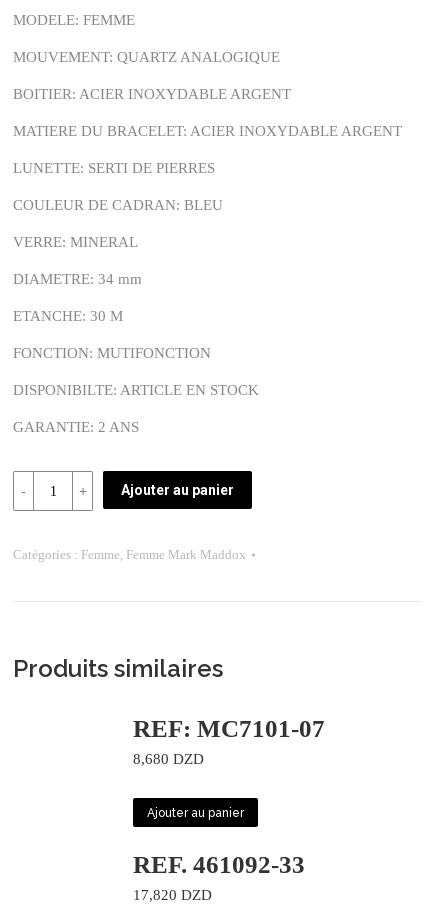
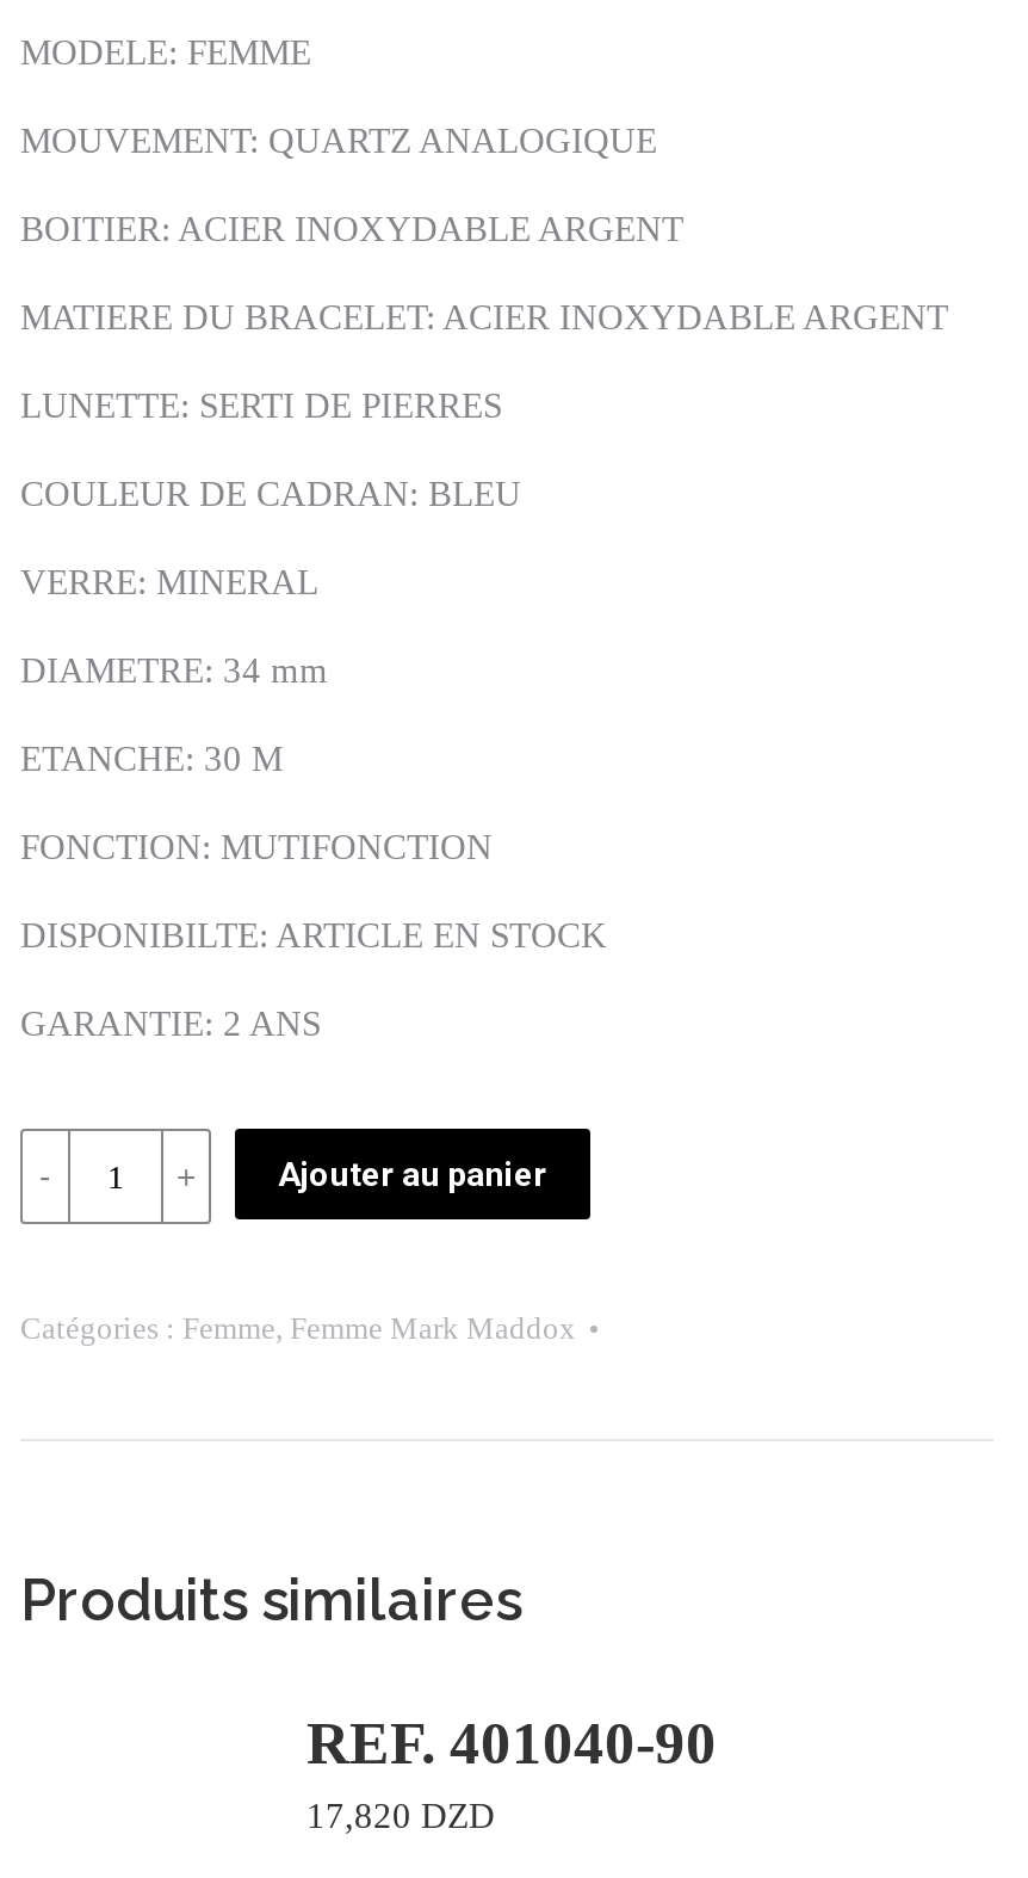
[133,715,325,878] REF: MC7101-07 | 8,680 DZD | Ajouter au panier | REF. 461092-33 -> [306,1711,717,1775] REF. 401040-90

